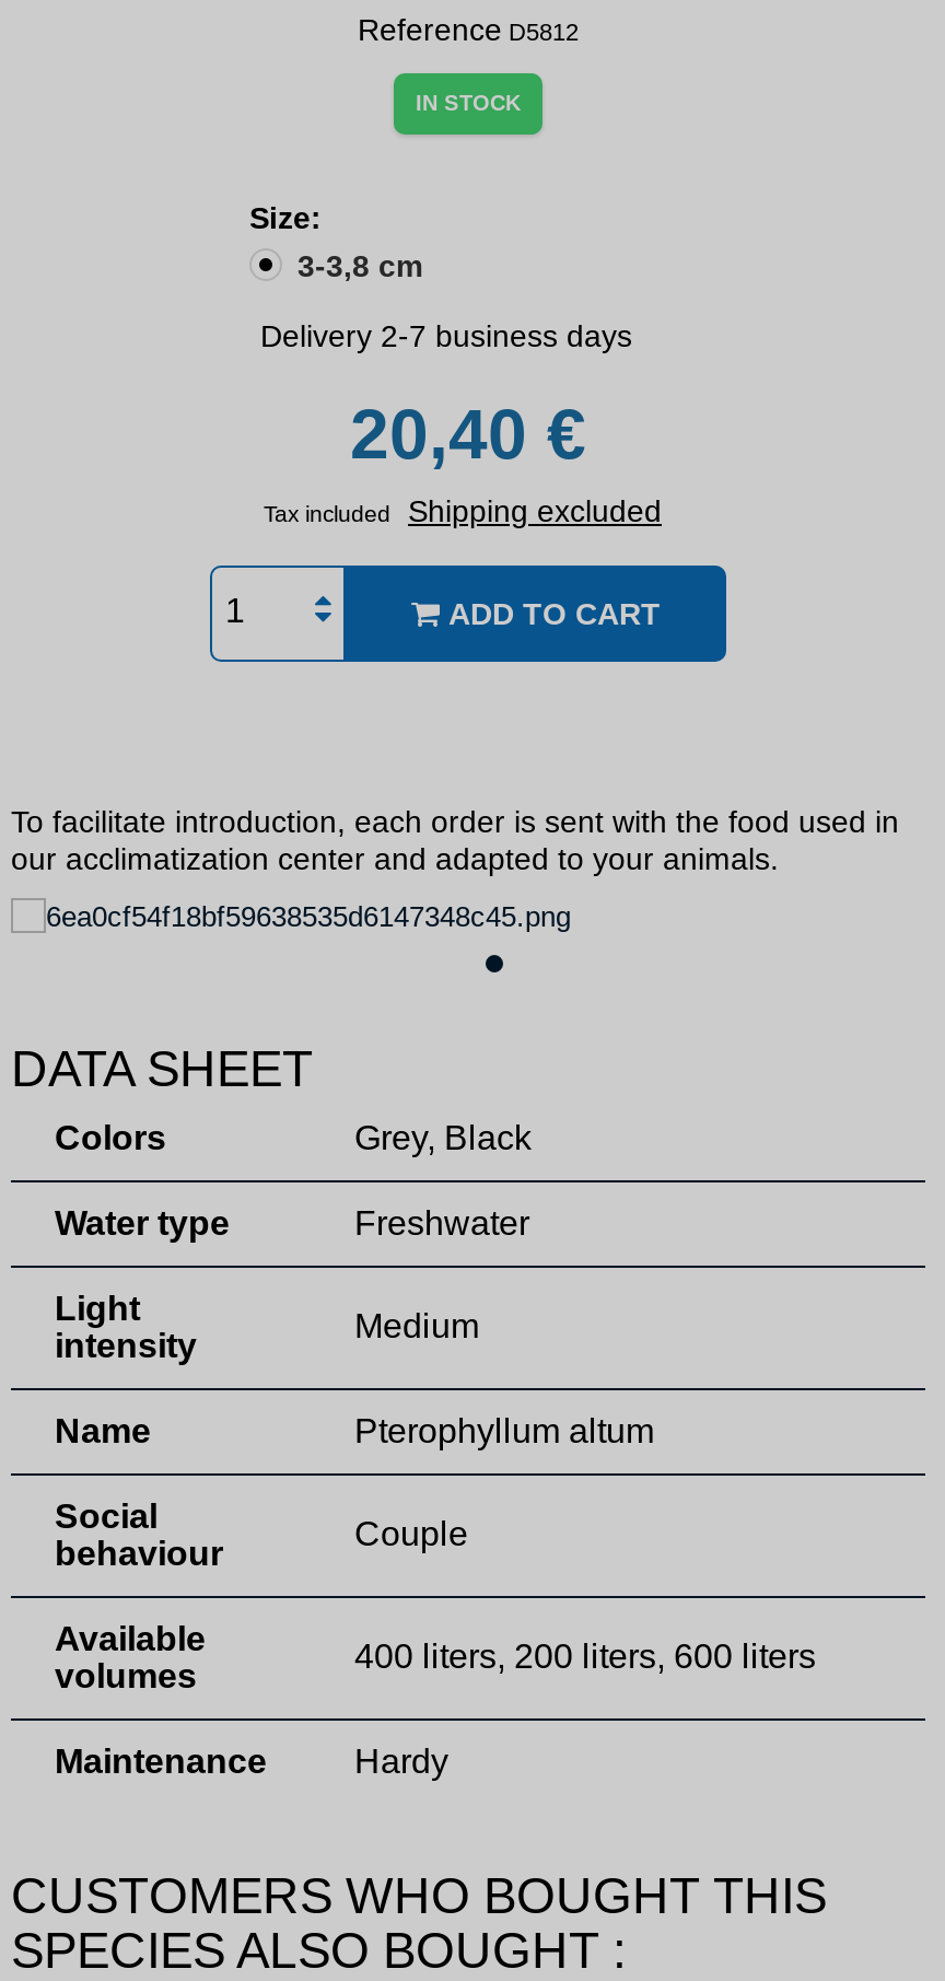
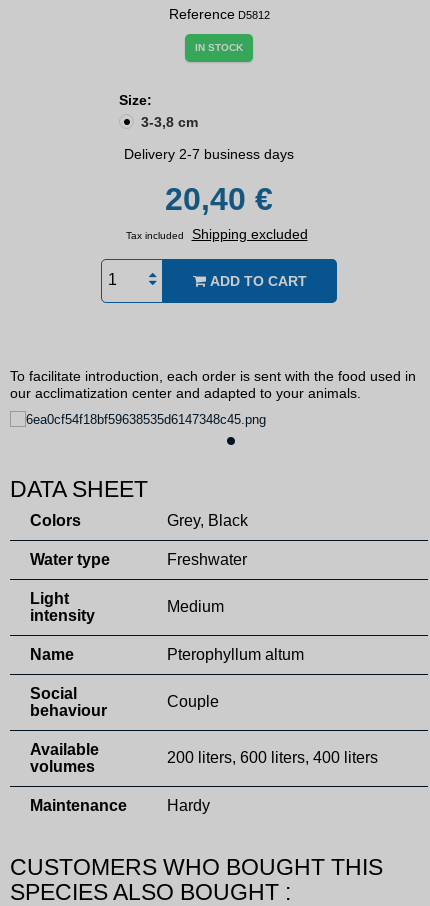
[354,1638,816,1676] 400 liters, 200 liters, 600 liters -> [167,749,378,766] 200 liters, 600 liters, 400 liters

